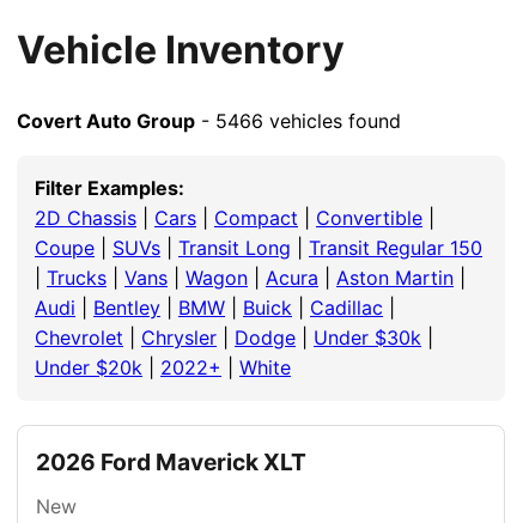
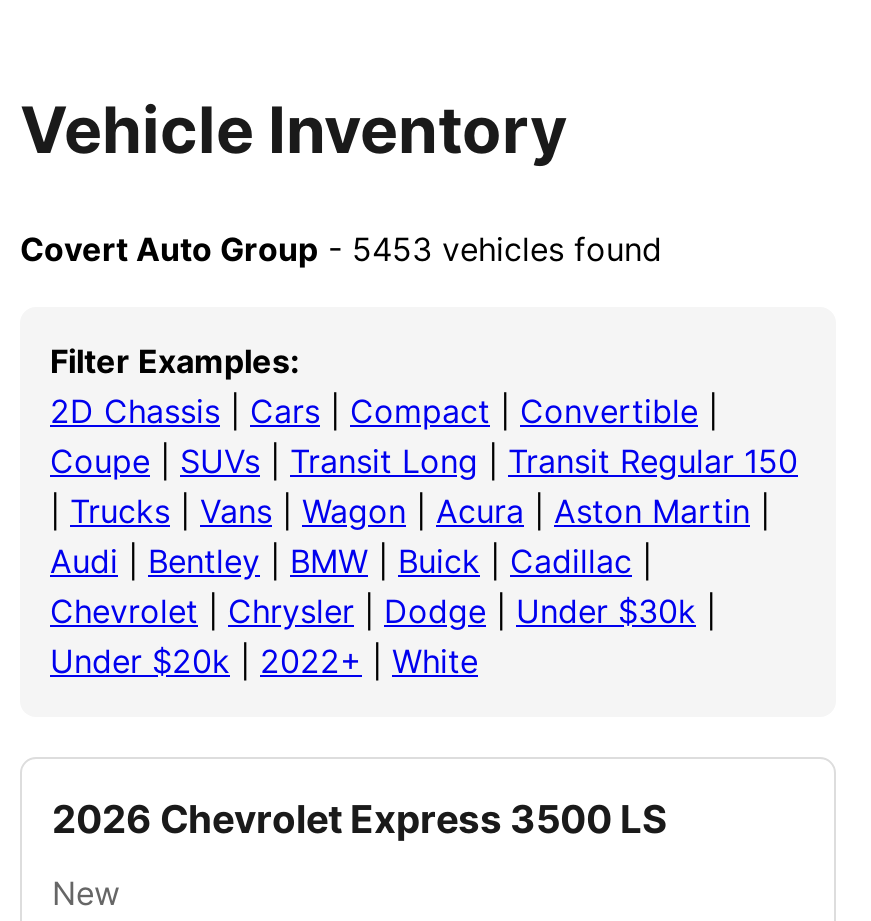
[17,109,401,133] Covert Auto Group - 5466 vehicles found -> [20,229,662,269] Covert Auto Group - 5453 vehicles found
[36,447,306,476] 2026 Ford Maverick XLT -> [52,795,668,843] 2026 Chevrolet Express 3500 LS

